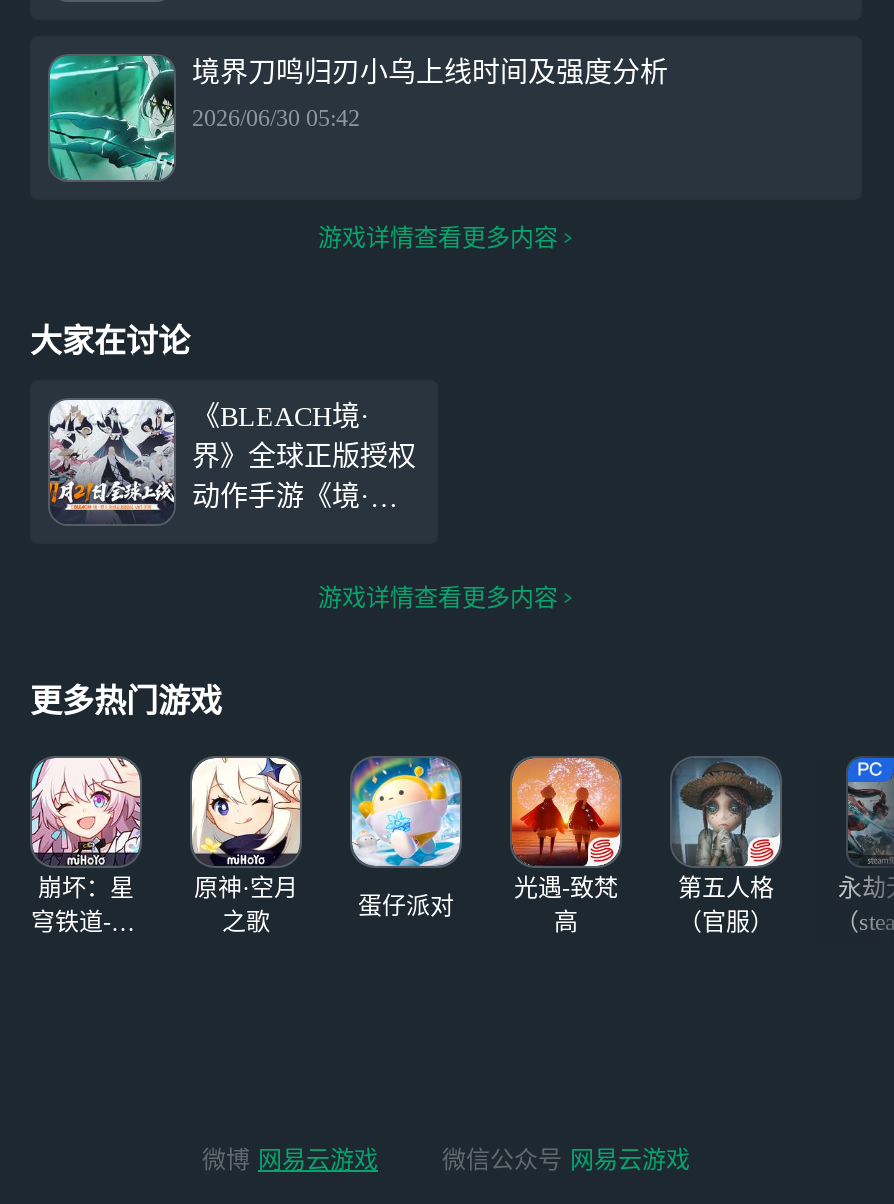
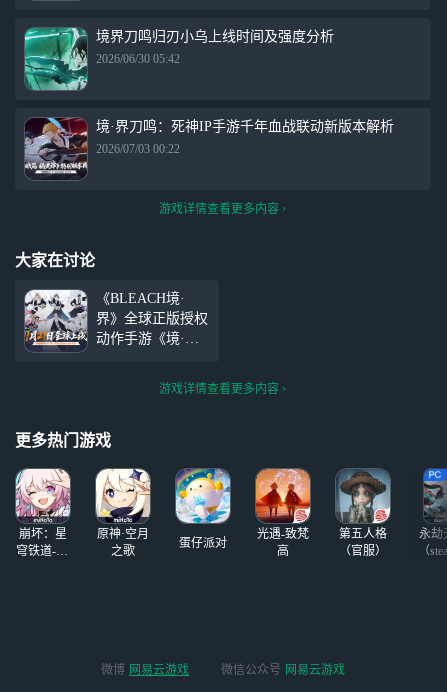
none -> [24,117,394,180] [image] | 境·界刀鸣：死神IP手游千年血战联动新版本解析 | 2026/07/03 00:22

